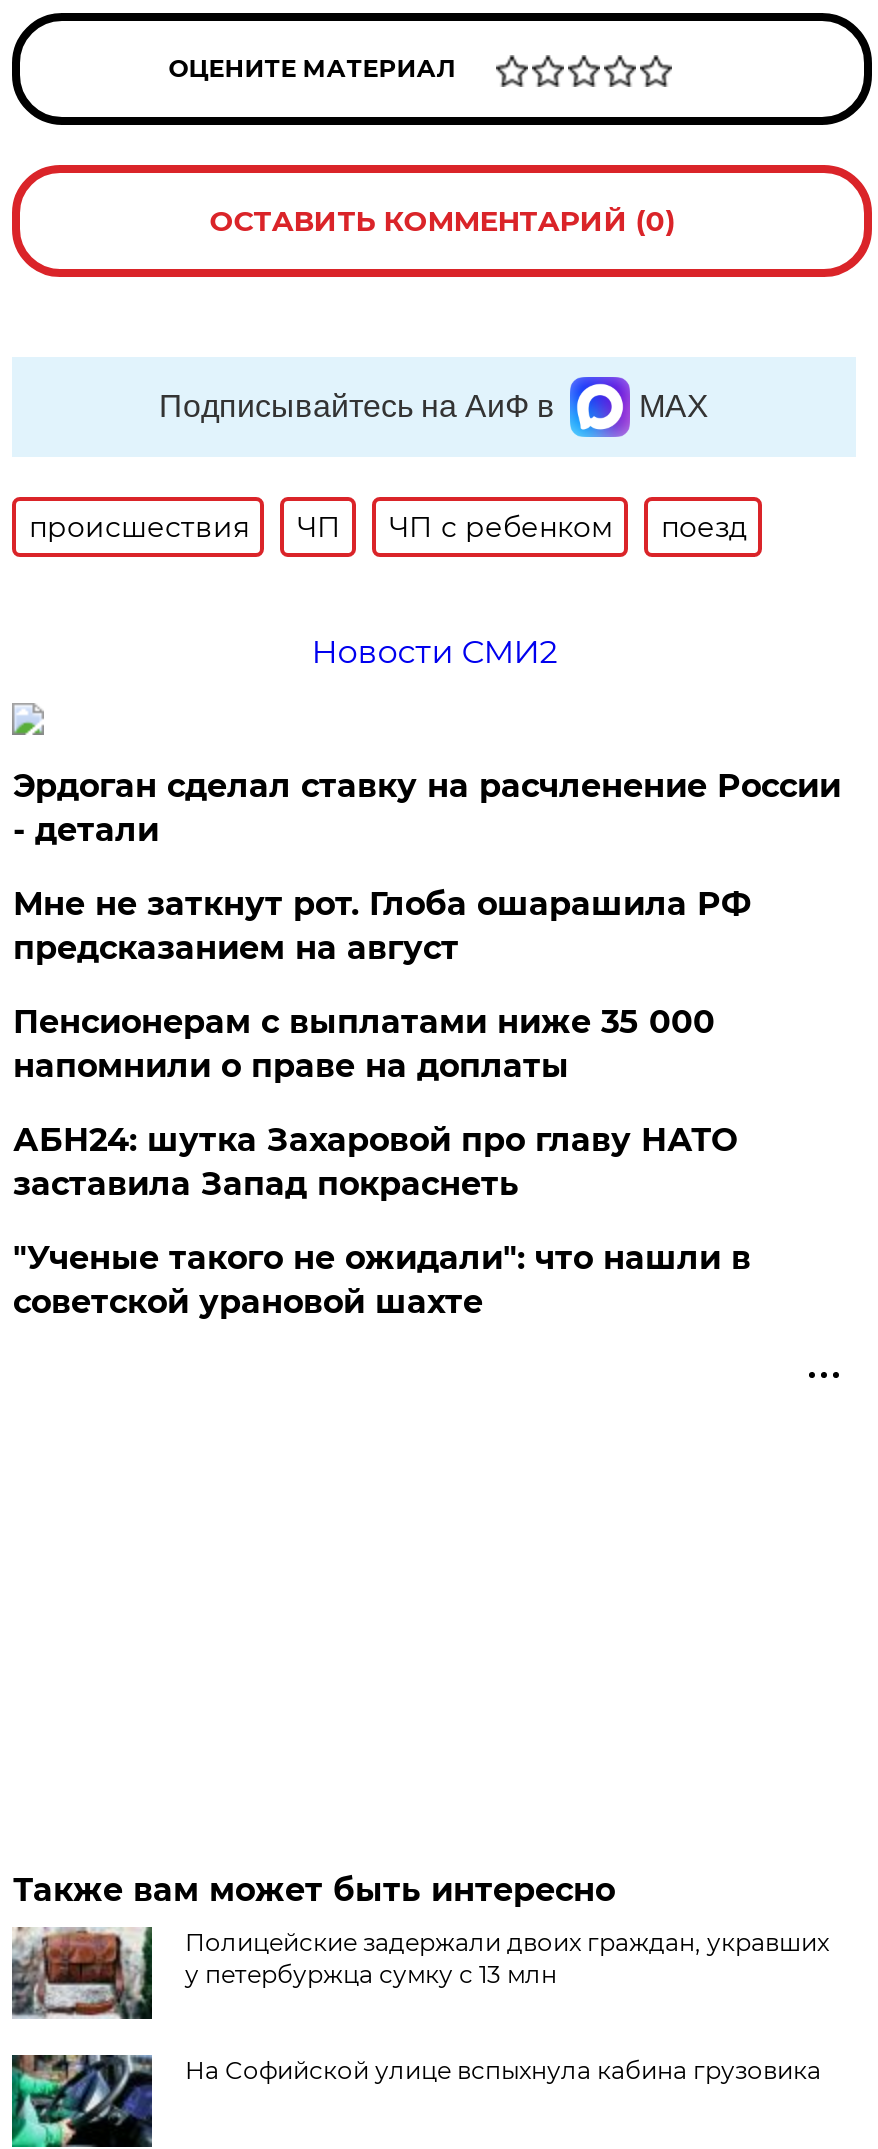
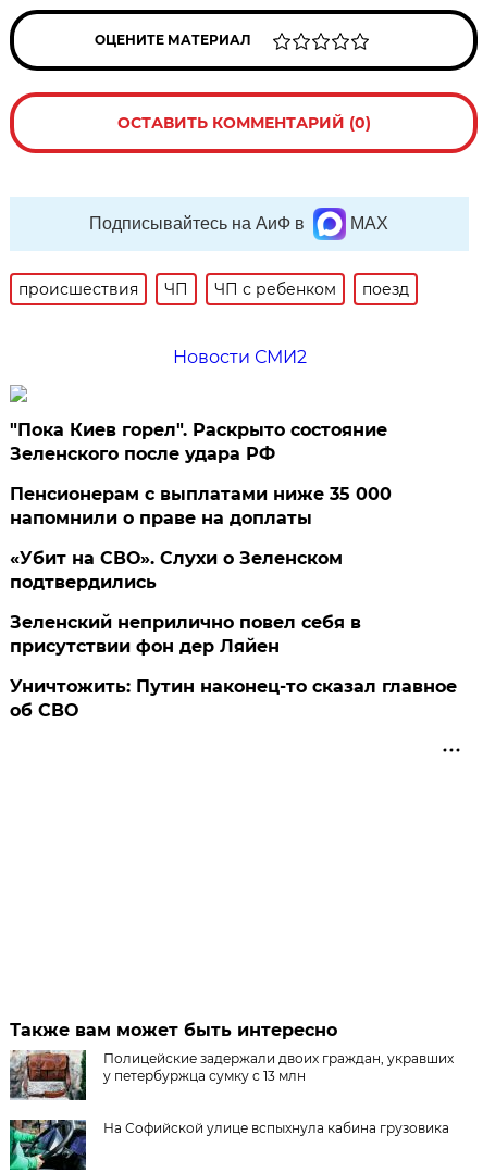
[13,767,841,967] Эрдоган сделал ставку на расчленение России | - детали | Мне не заткнут рот. Глоба ошарашила РФ | предсказанием на август -> [10,420,388,464] "Пока Киев горел". Раскрыто состояние | Зеленского после удара РФ
moved [13,1003,715,1085] -> [10,484,392,528]: Пенсионерам с выплатами ниже 35 000 | напомнили о праве на доплаты
[13,1121,751,1321] АБН24: шутка Захаровой про главу НАТО | заставила Запад покраснеть | "Ученые такого не ожидали": что нашли в | советской урановой шахте -> [10,548,457,721] «Убит на СВО». Слухи о Зеленском | подтвердились | Зеленский неприлично повел cебя в | присутствии фон дер Ляйен | Уничтожить: Путин наконец-то сказал главное | об СВО

